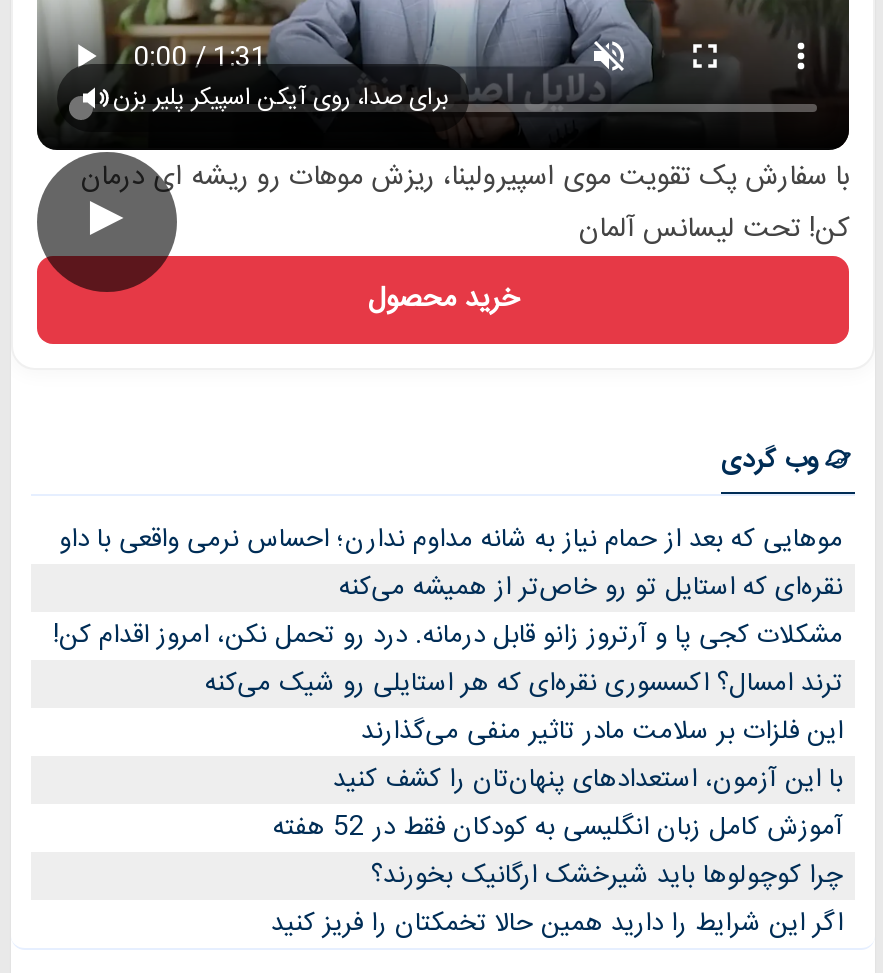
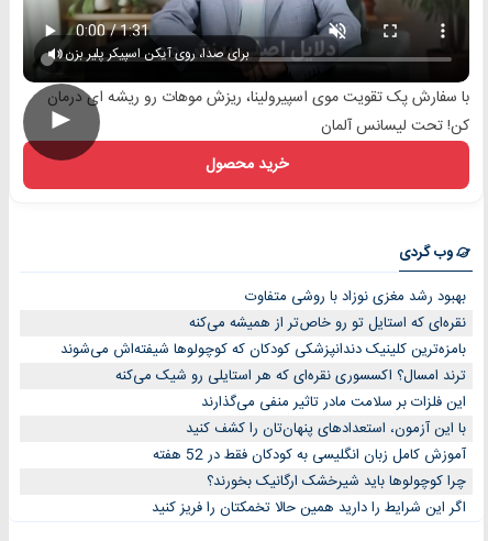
[59,517,843,561] موهایی که بعد از حمام نیاز به شانه مداوم ندارن؛ احساس نرمی واقعی با داو -> [245,284,466,308] بهبود رشد مغزی نوزاد با روشی متفاوت
[53,613,843,657] مشکلات کجی پا و آرتروز زانو قابل درمانه. درد رو تحمل نکن، امروز اقدام کن! -> [60,337,466,361] بامزه‌ترین کلینیک دندانپزشکی کودکان که کوچولوها شیفته‌اش می‌شوند

